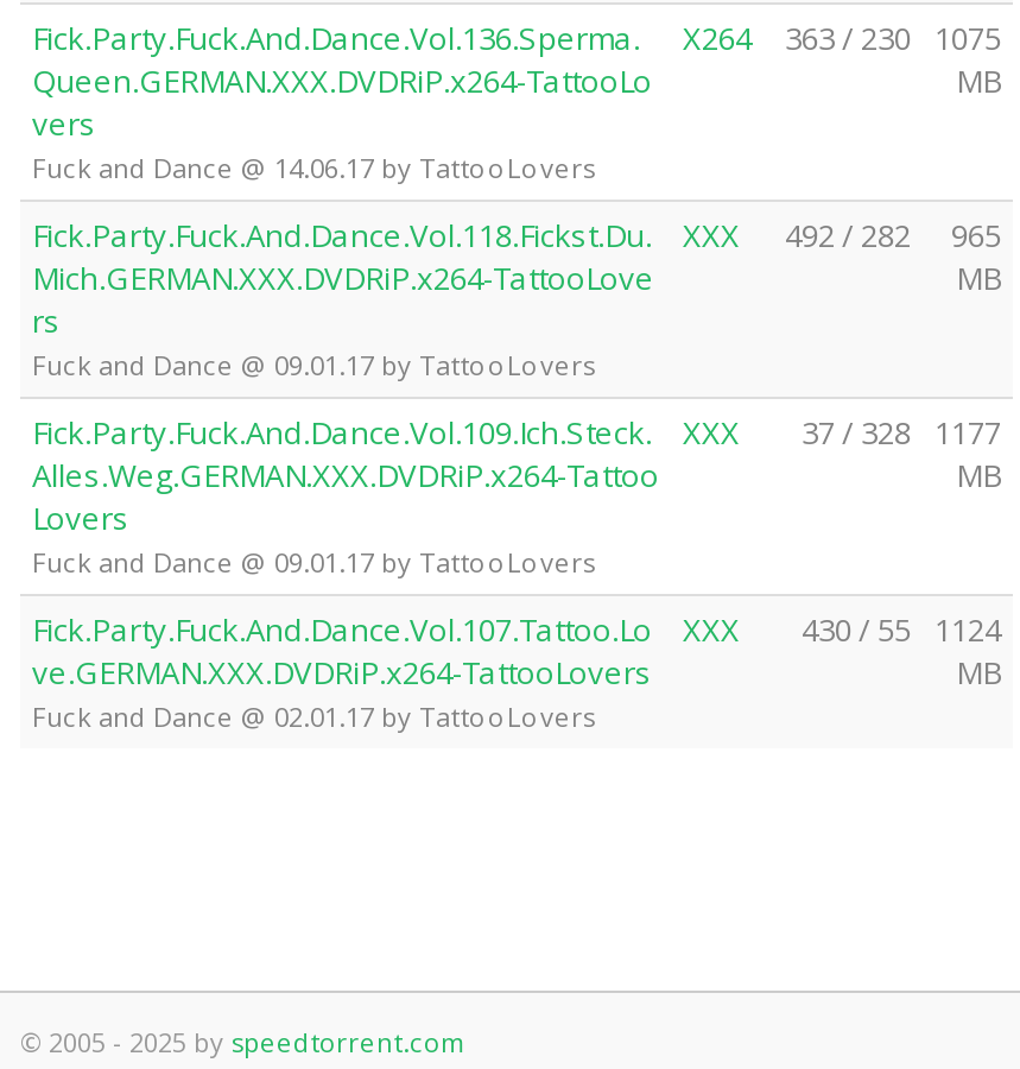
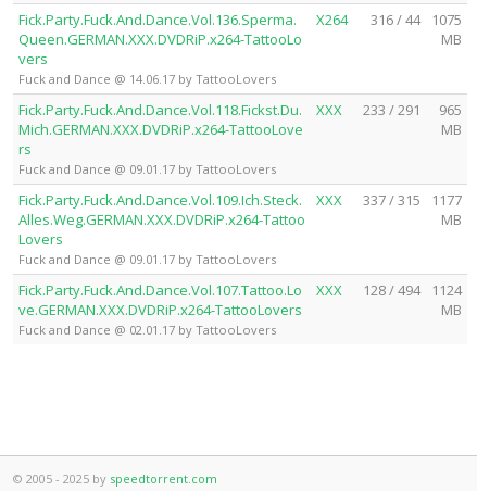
[32,17,1001,59] Fick.Party.Fuck.And.Dance.Vol.136.Sperma. X264 363 / 230 1075 -> [18,10,462,29] Fick.Party.Fuck.And.Dance.Vol.136.Sperma. X264 316 / 44 1075
[32,214,1001,257] Fick.Party.Fuck.And.Dance.Vol.118.Fickst.Du. XXX 492 / 282 965 -> [18,100,462,119] Fick.Party.Fuck.And.Dance.Vol.118.Fickst.Du. XXX 233 / 291 965
[32,411,1001,454] Fick.Party.Fuck.And.Dance.Vol.109.Ich.Steck. XXX 37 / 328 1177 -> [18,190,462,210] Fick.Party.Fuck.And.Dance.Vol.109.Ich.Steck. XXX 337 / 315 1177
[32,608,1001,651] Fick.Party.Fuck.And.Dance.Vol.107.Tattoo.Lo XXX 430 / 55 1124 -> [18,280,462,300] Fick.Party.Fuck.And.Dance.Vol.107.Tattoo.Lo XXX 128 / 494 1124

